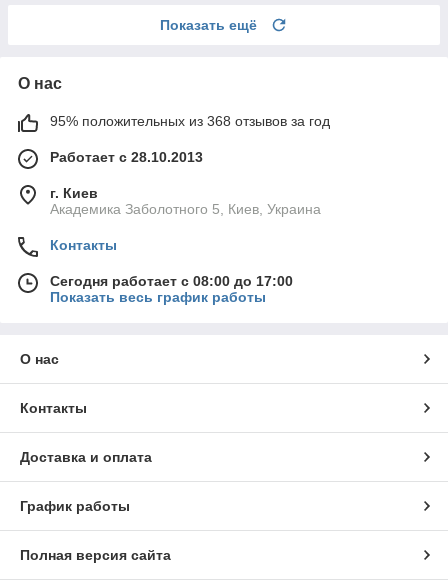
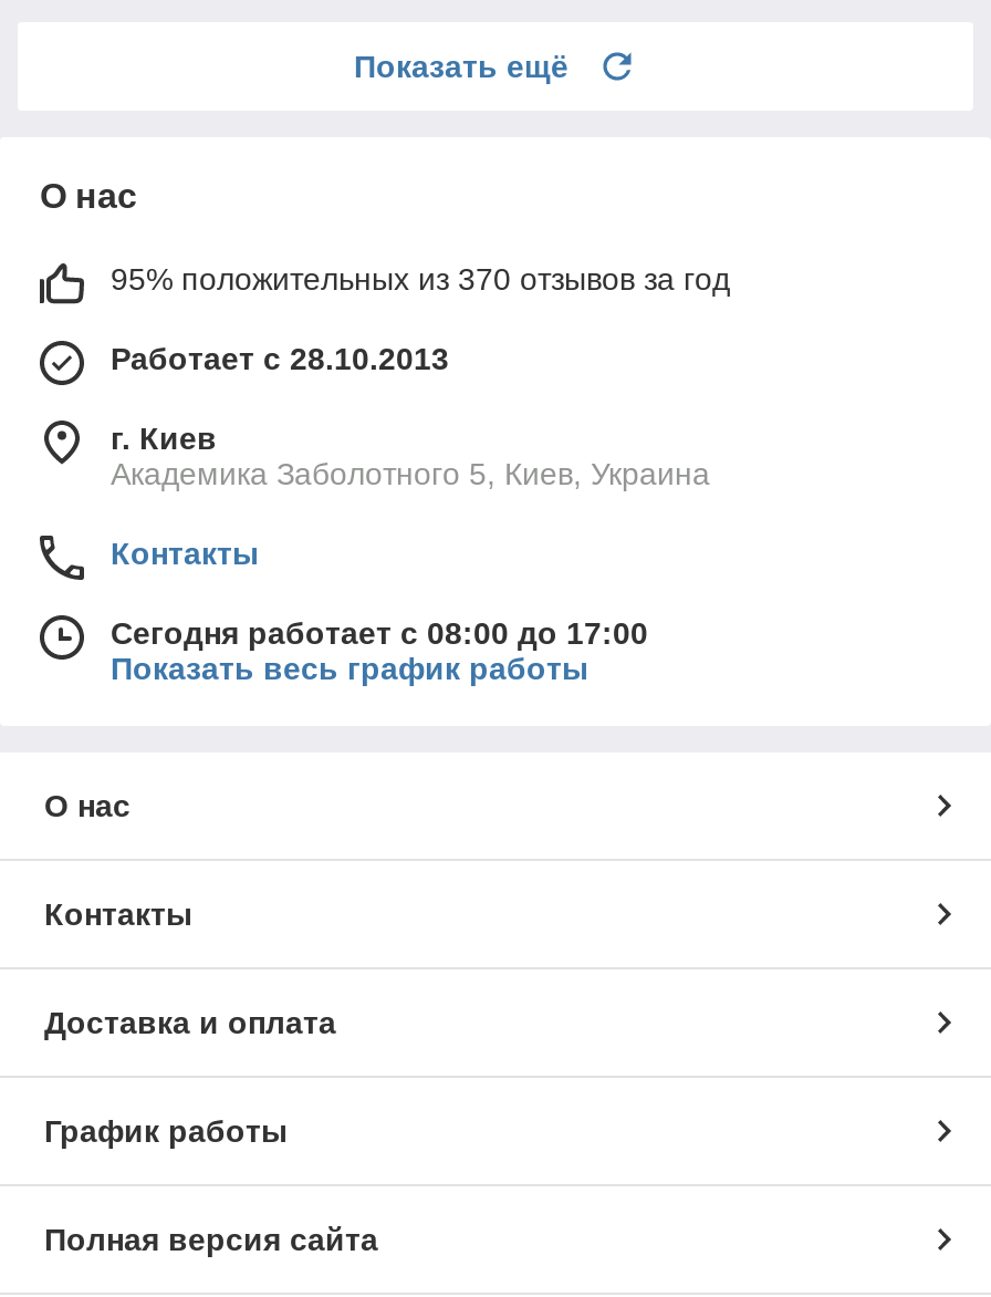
[50,113,330,129] 95% положительных из 368 отзывов за год -> [111,262,730,298] 95% положительных из 370 отзывов за год

